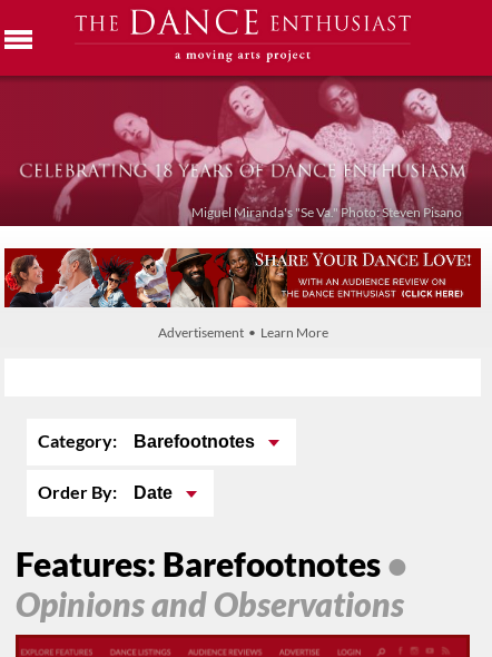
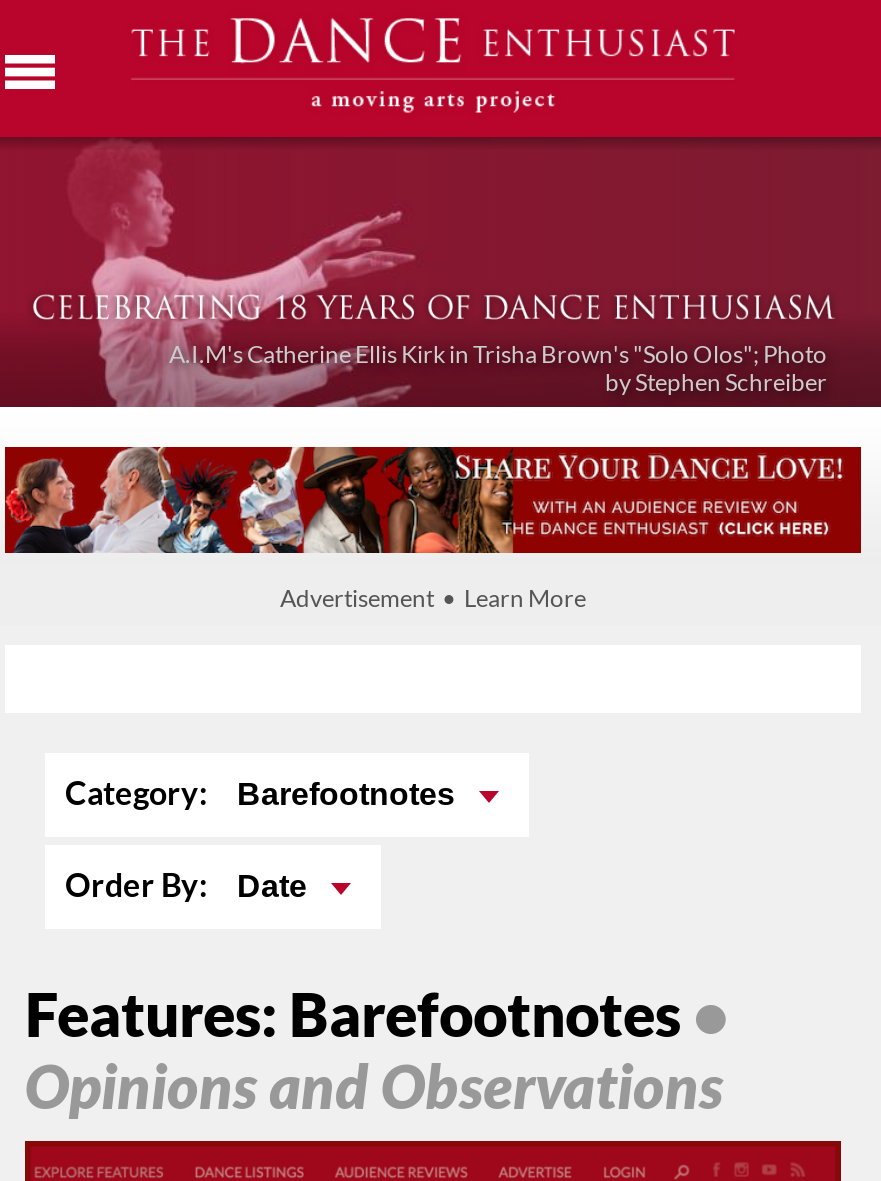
[53,84,489,226] [image] | Miguel Miranda's "Se Va." Photo: Steven Pisano -> [91,153,875,407] [image] | A.I.M's Catherine Ellis Kirk in Trisha Brown's "Solo Olos"; Photo | by Stephen Schreiber

